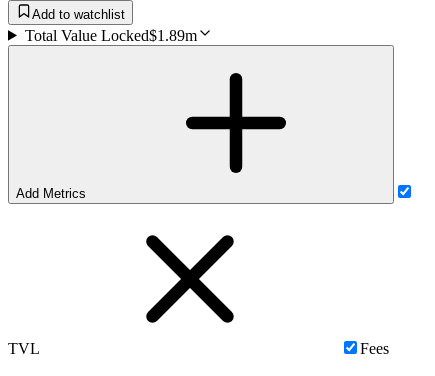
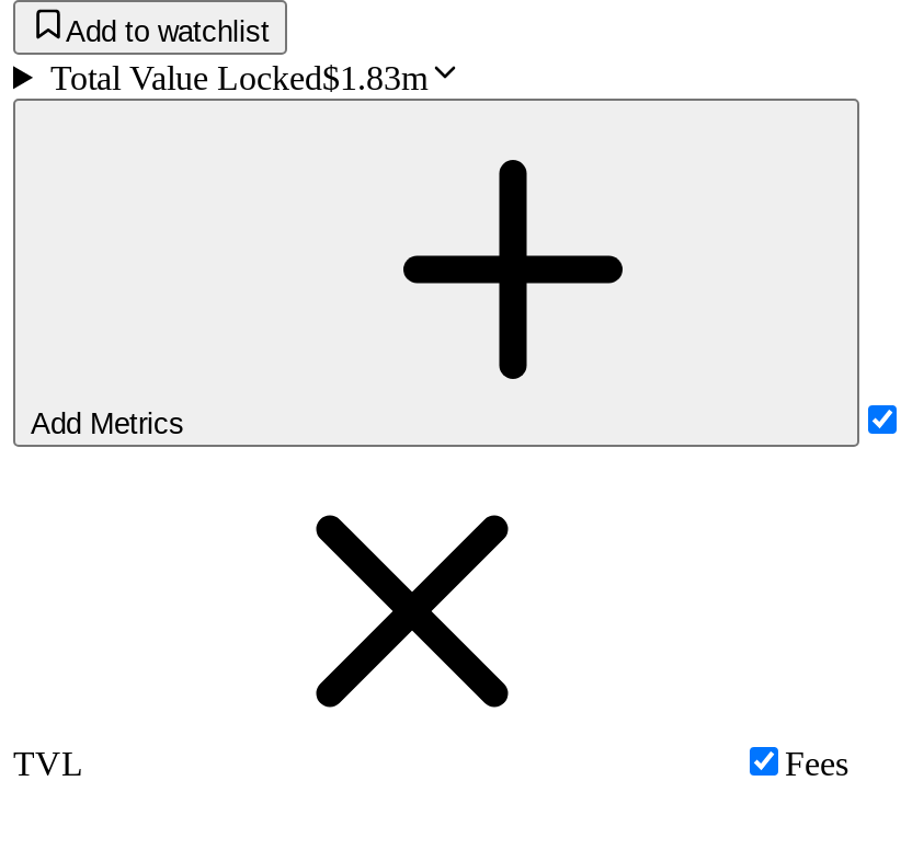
[25,27,197,44] Total Value Locked$1.89m -> [50,58,427,96] Total Value Locked$1.83m

